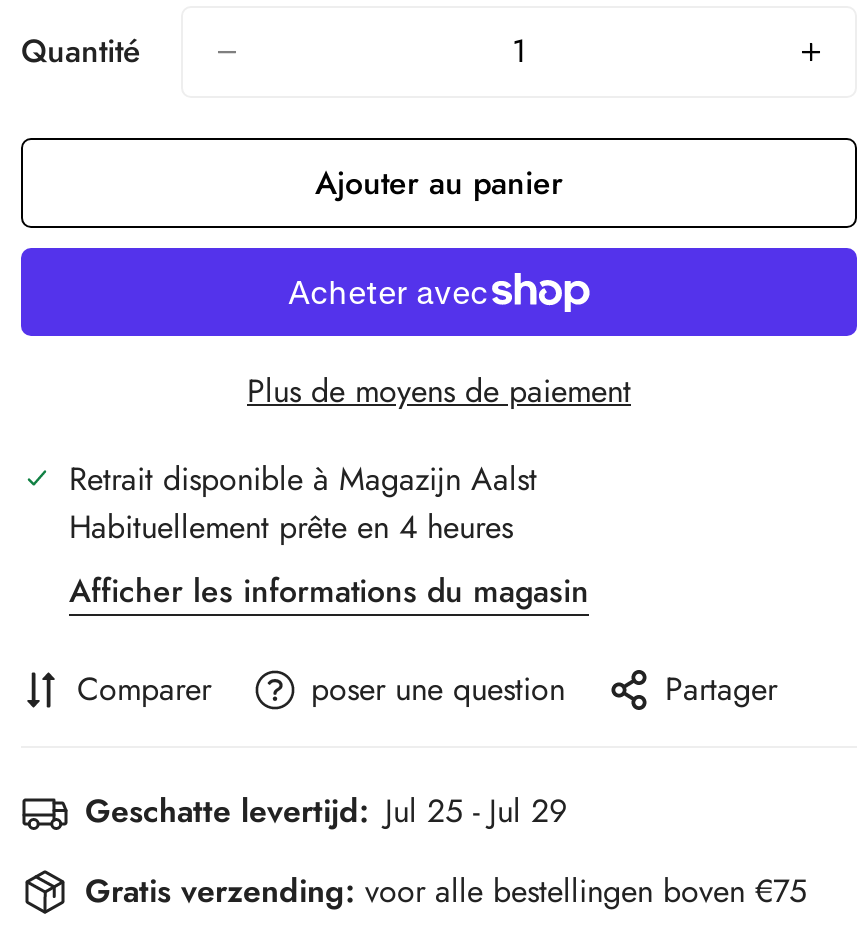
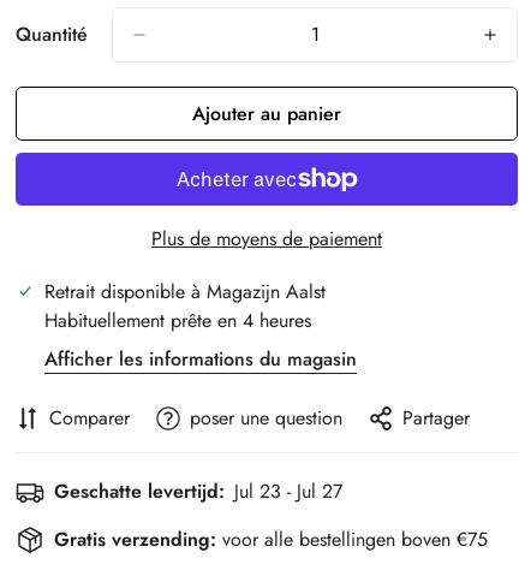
[85,788,567,834] Geschatte levertijd: Jul 25 - Jul 29 -> [54,477,342,505] Geschatte levertijd: Jul 23 - Jul 27

